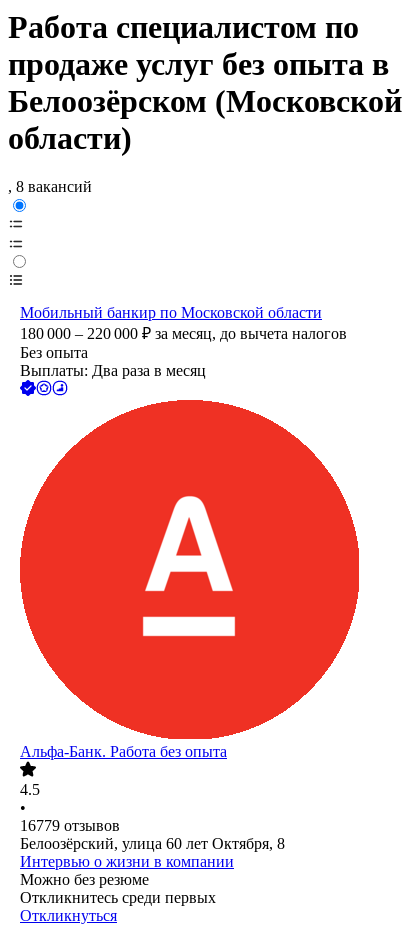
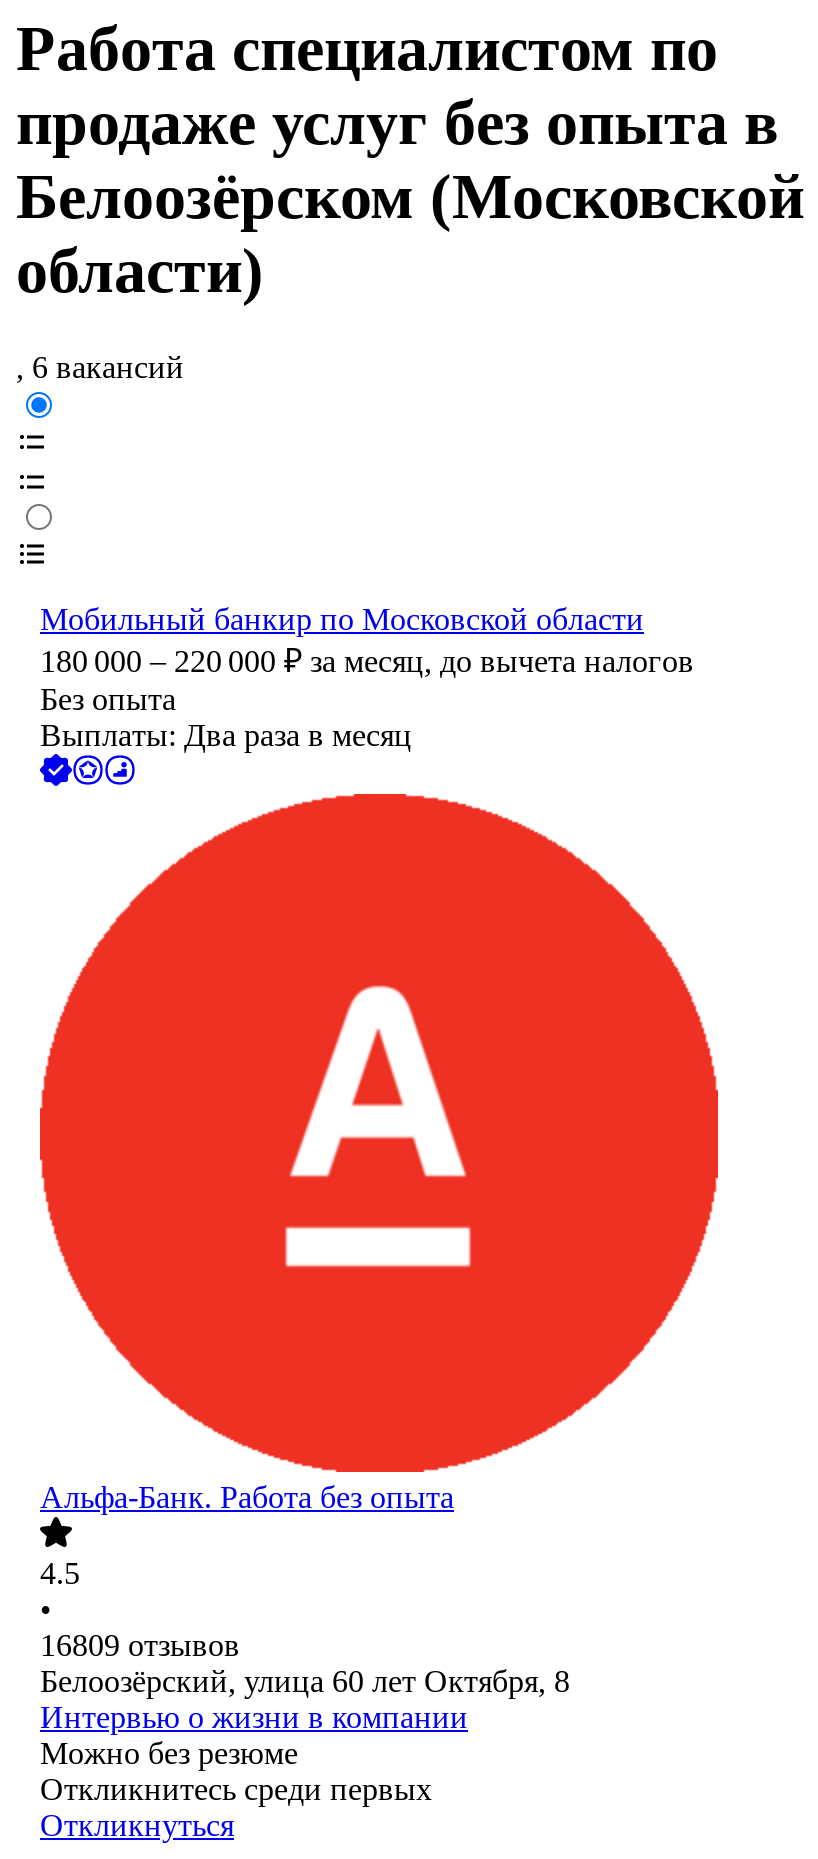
[8,178,92,195] , 8 вакансий -> [16,351,184,385] , 6 вакансий
[20,817,120,834] 16779 отзывов -> [40,1629,240,1663] 16809 отзывов

